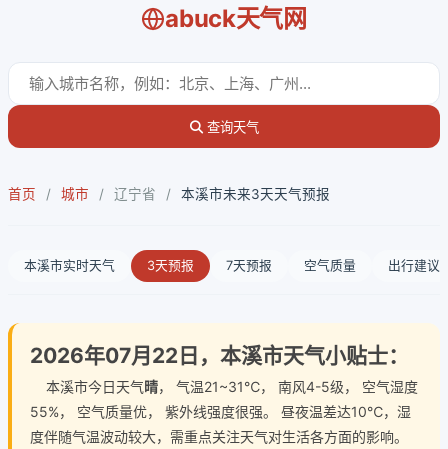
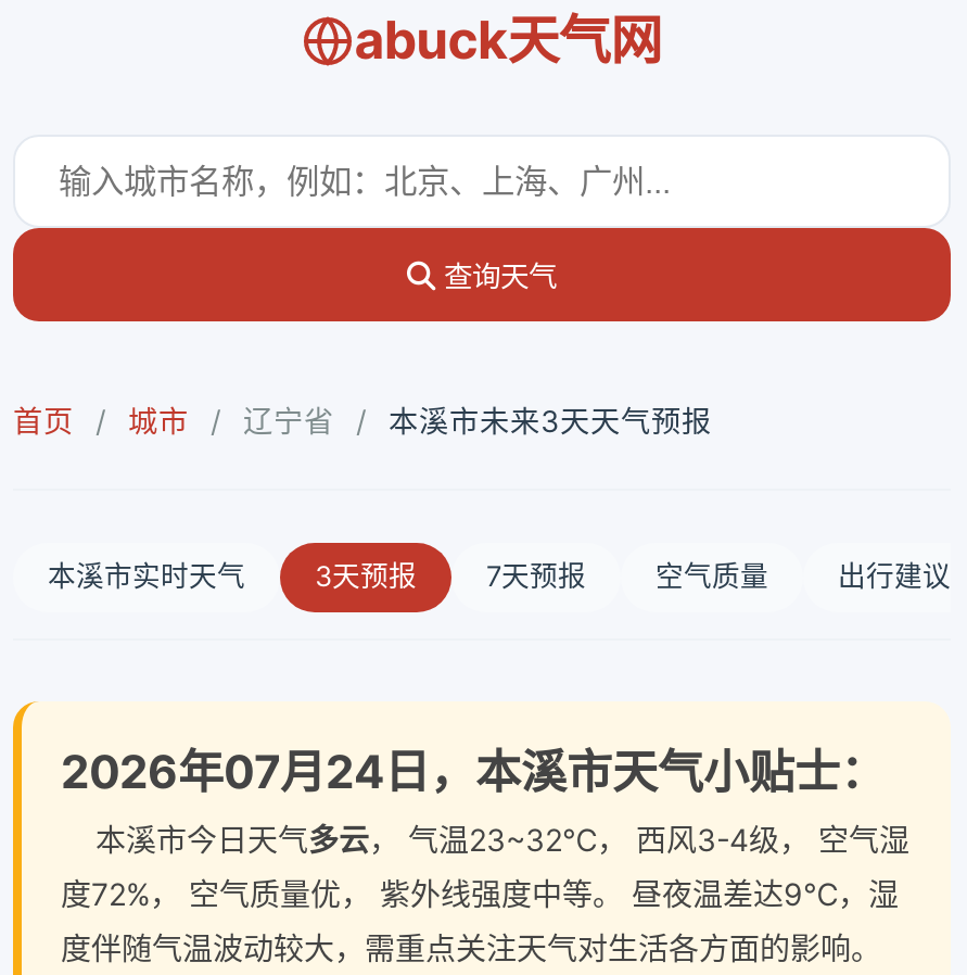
[30,343,418,395] 2026年07月22日，本溪市天气小贴士： | 本溪市今日天气晴， 气温21~31℃， 南风4-5级， 空气湿度 -> [61,745,909,858] 2026年07月24日，本溪市天气小贴士： | 本溪市今日天气多云， 气温23~32℃， 西风3-4级， 空气湿
[30,403,411,420] 55%， 空气质量优， 紫外线强度很强。 昼夜温差达10℃，湿 -> [61,875,899,912] 度72%， 空气质量优， 紫外线强度中等。 昼夜温差达9℃，湿

